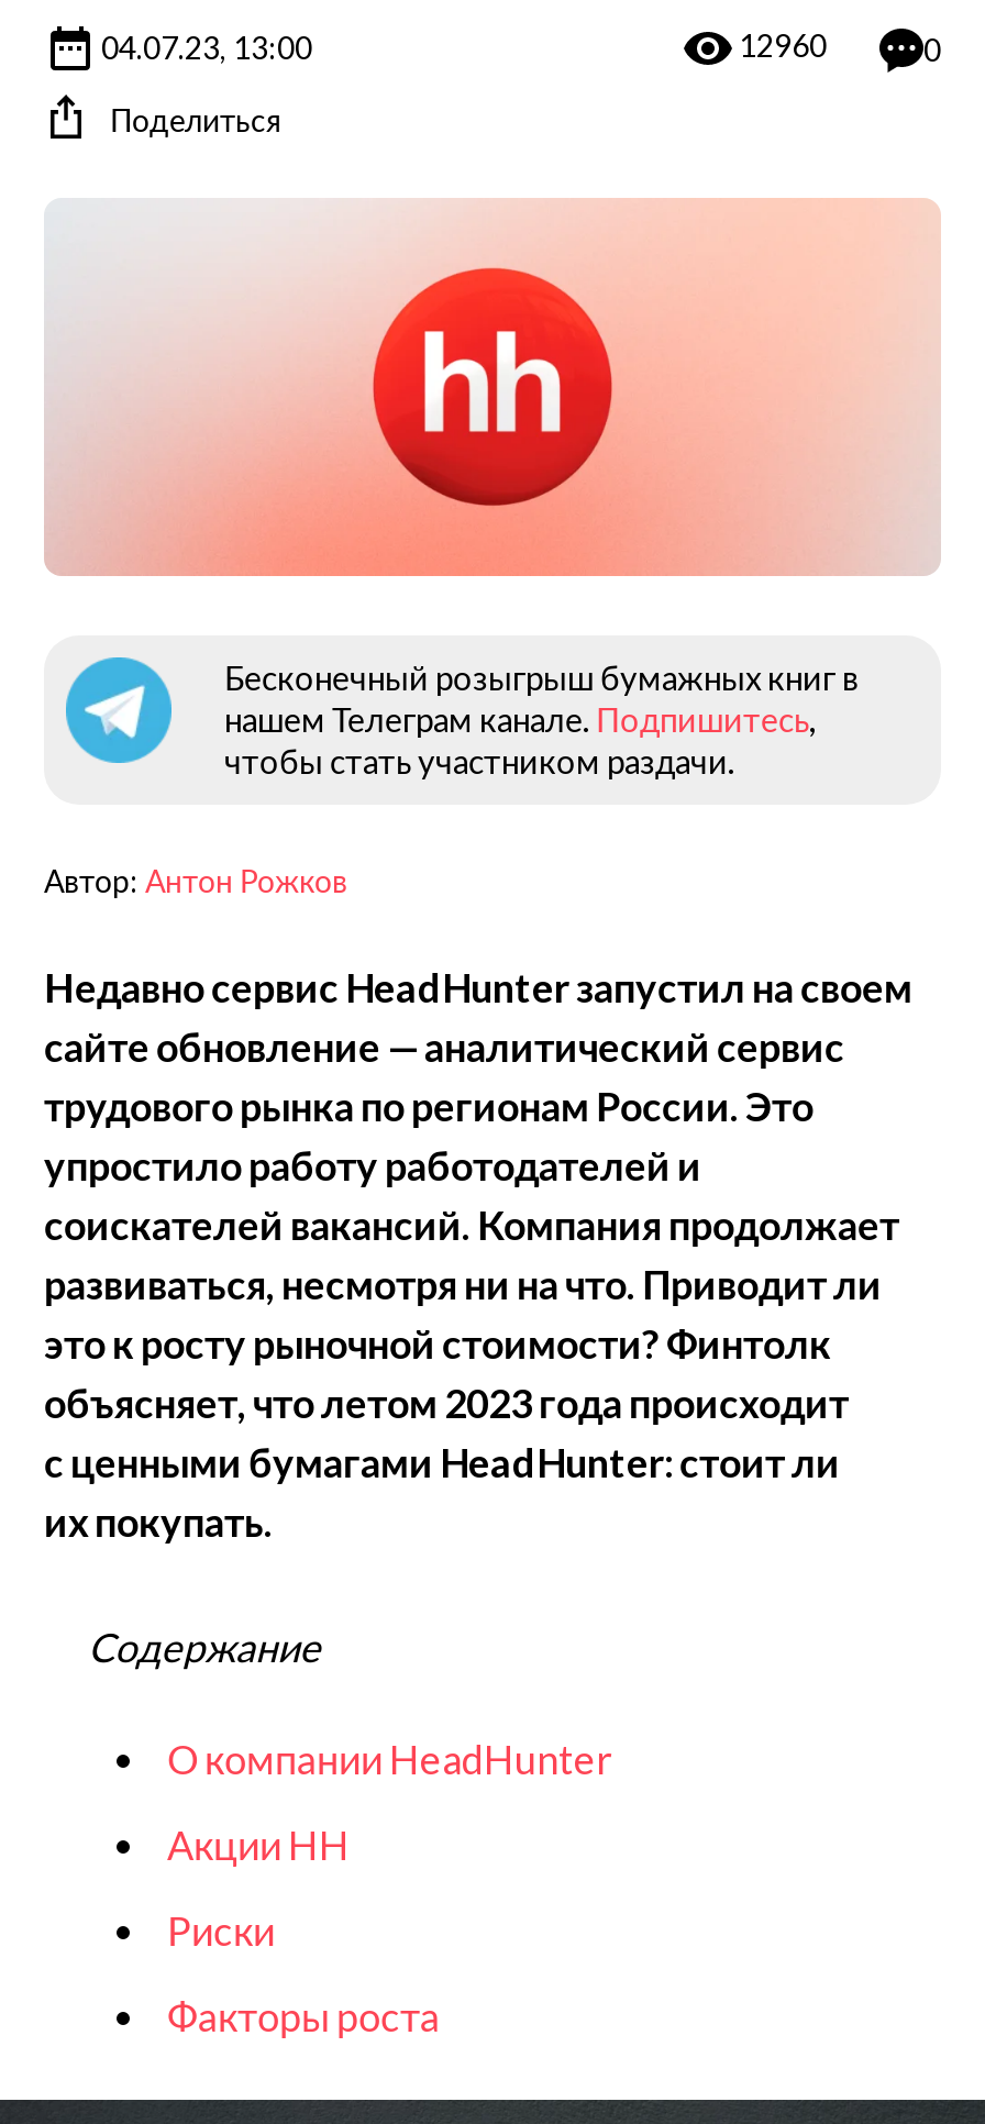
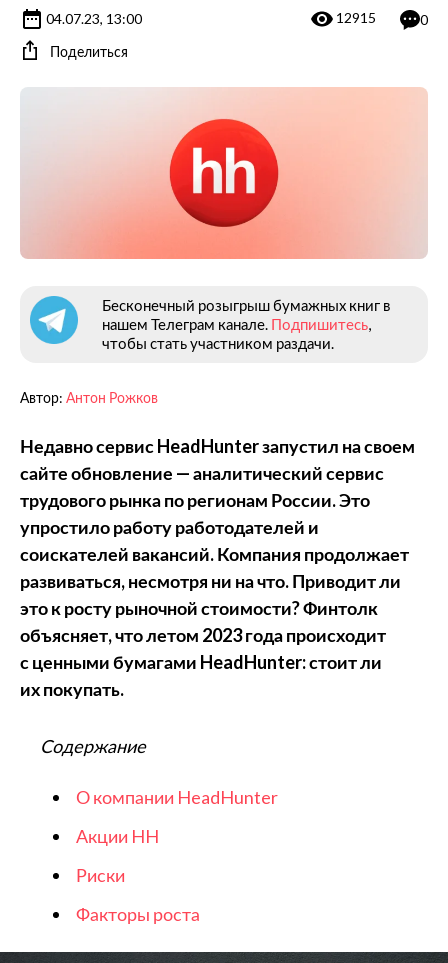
[739,26,827,64] 12960 -> [336,9,376,26] 12915

